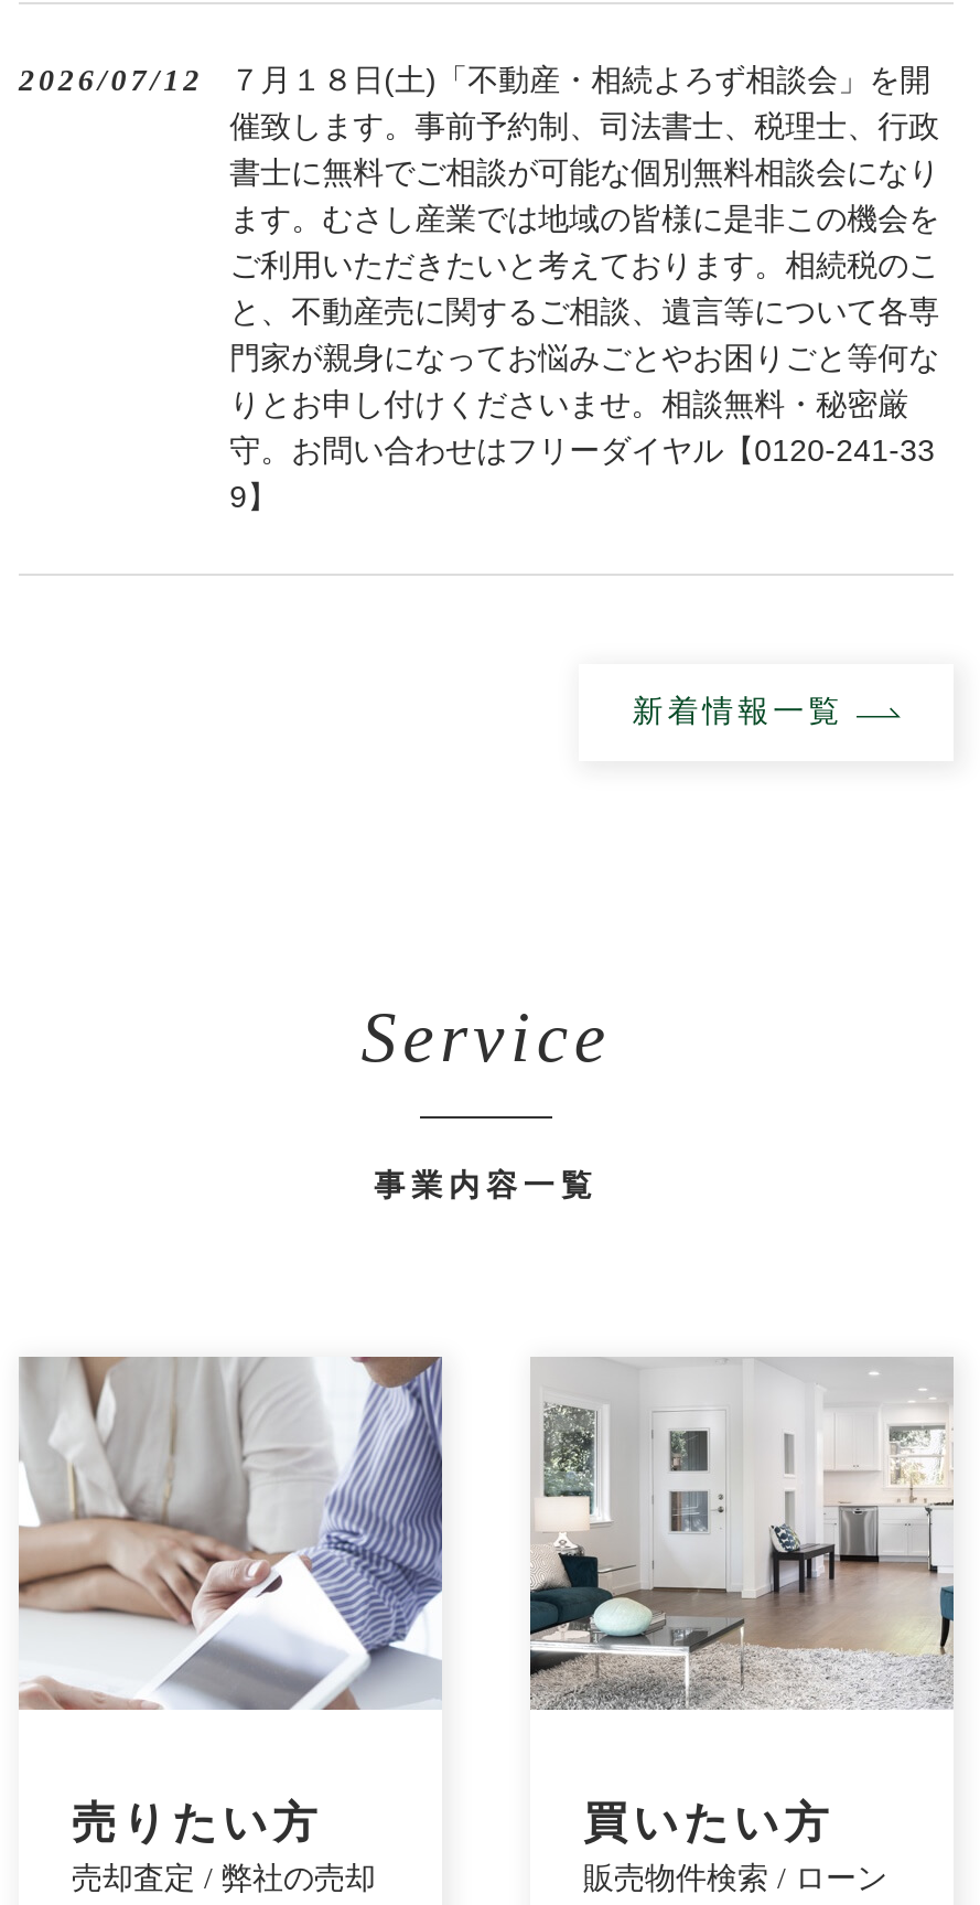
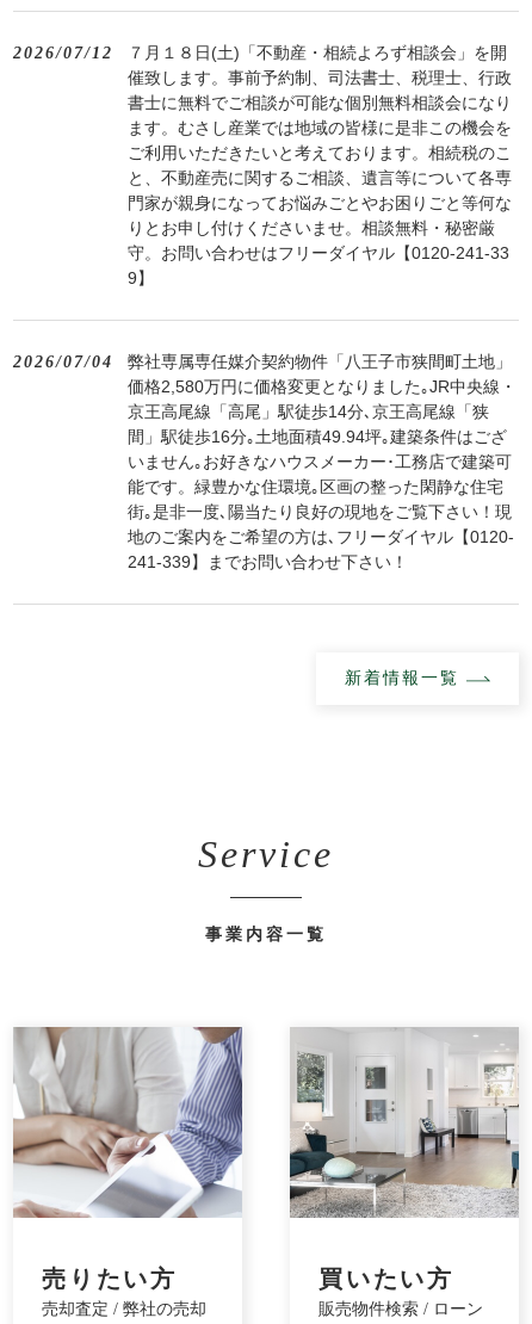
none -> [13,352,516,571] 2026/07/04 | 弊社専属専任媒介契約物件「八王子市狭間町土地」 | 価格2,580万円に価格変更となりました｡JR中央線・ | 京王高尾線「高尾」駅徒歩14分､京王高尾線「狭 | 間」駅徒歩16分｡土地面積49.94坪｡建築条件はござ | いません｡お好きなハウスメーカー･工務店で建築可 | 能です。緑豊かな住環境｡区画の整った閑静な住宅 | 街｡是非一度､陽当たり良好の現地をご覧下さい！現 | 地のご案内をご希望の方は､フリーダイヤル【0120- | 241-339】までお問い合わせ下さい！

